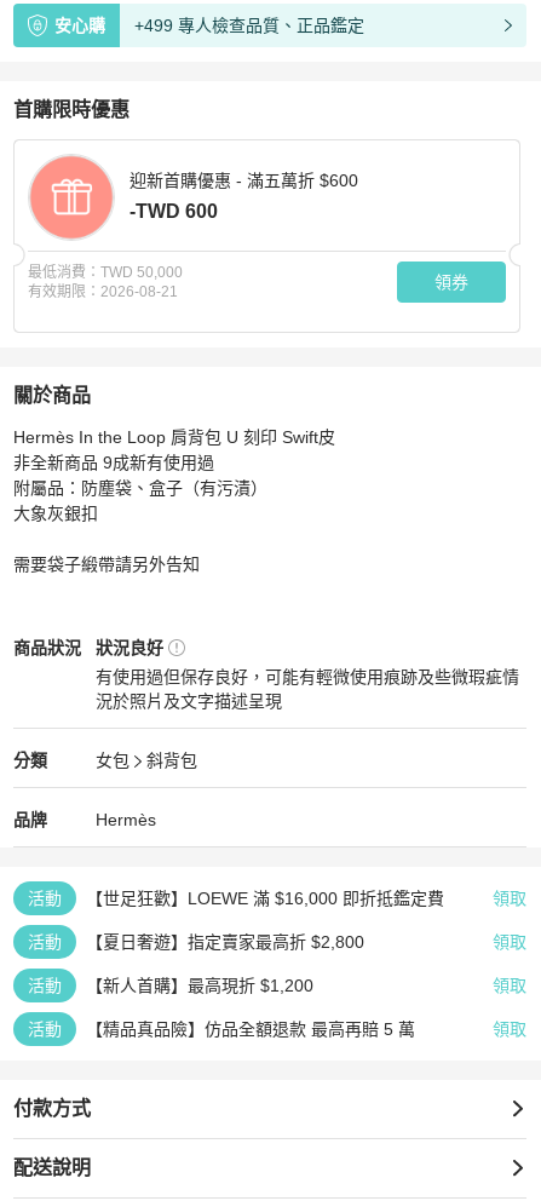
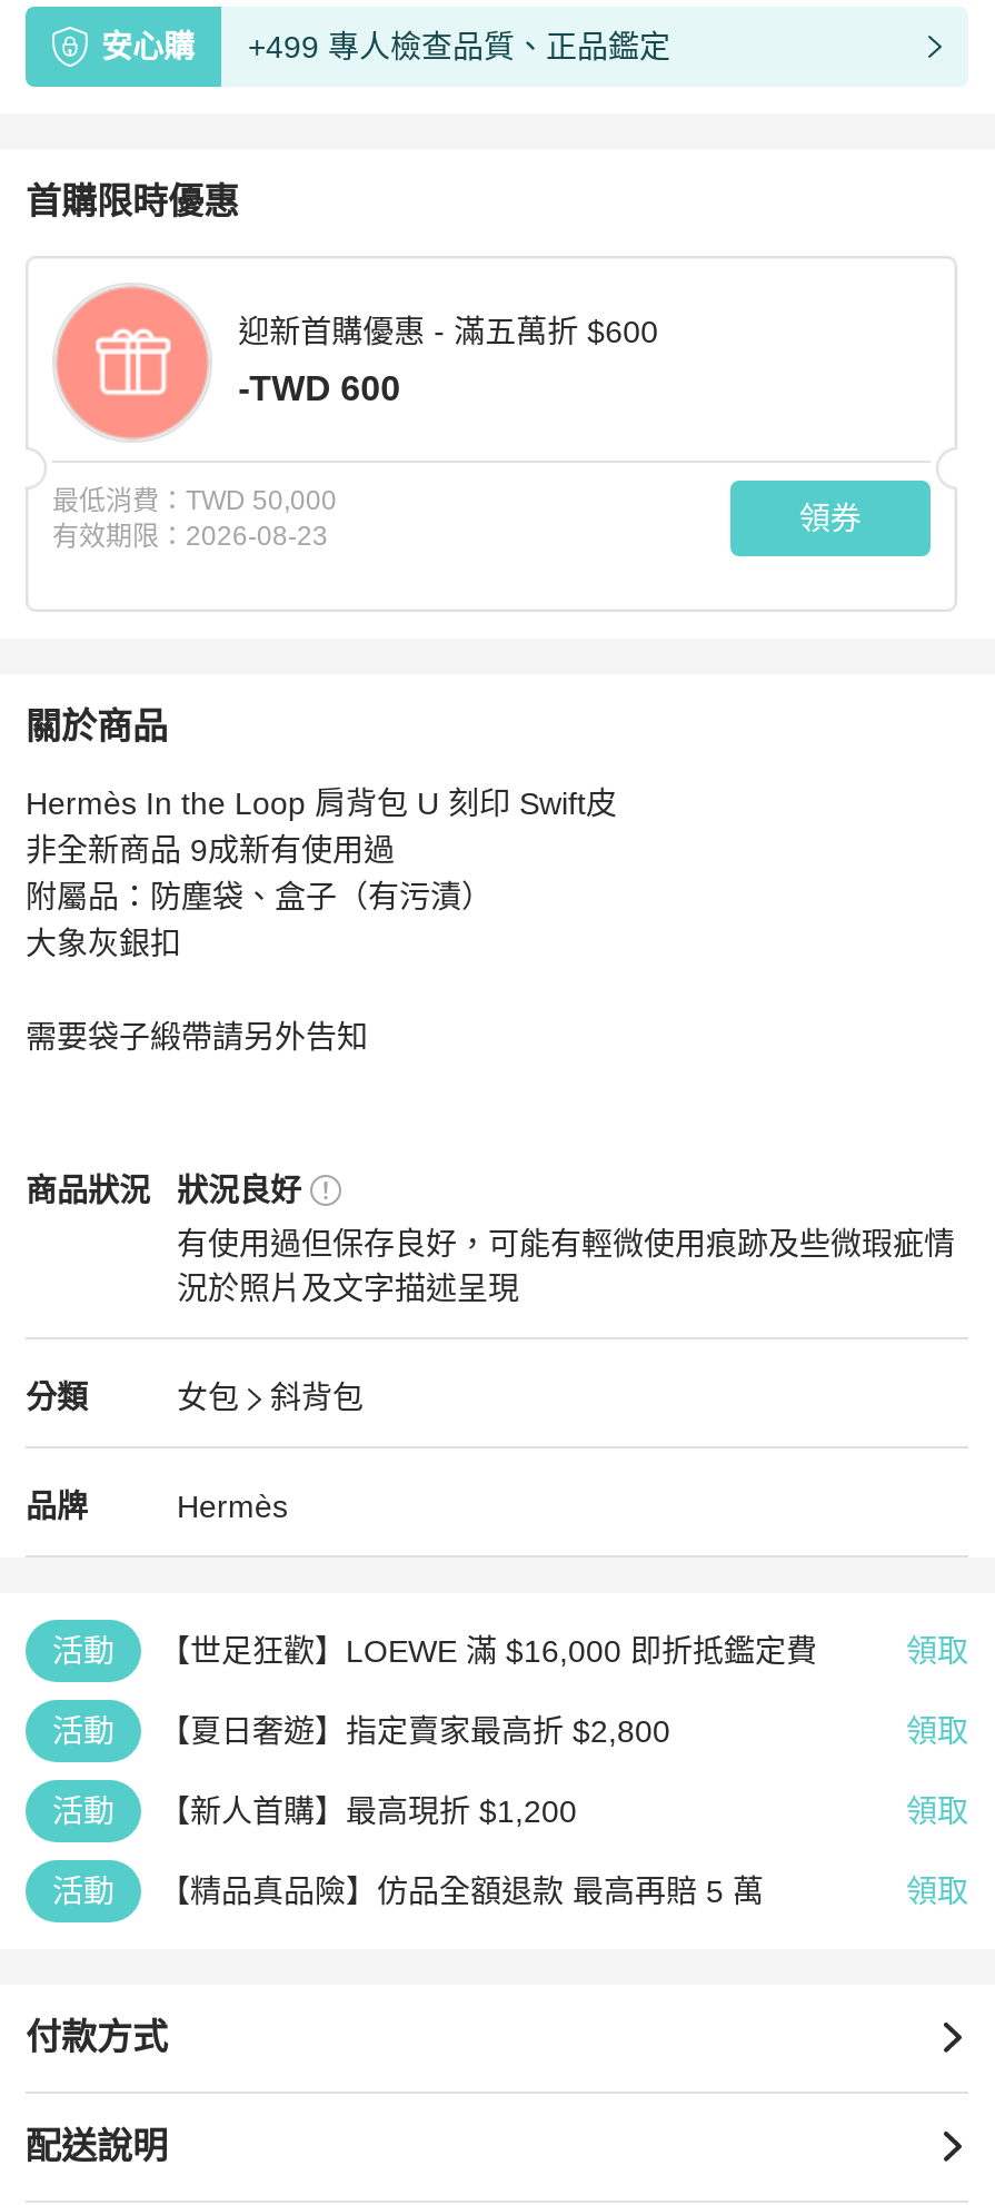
[28,283,178,300] 有效期限：2026-08-21 -> [52,520,328,551] 有效期限：2026-08-23

